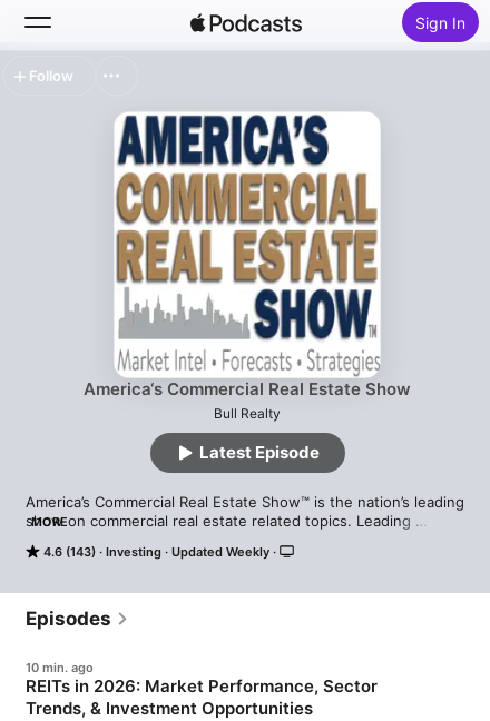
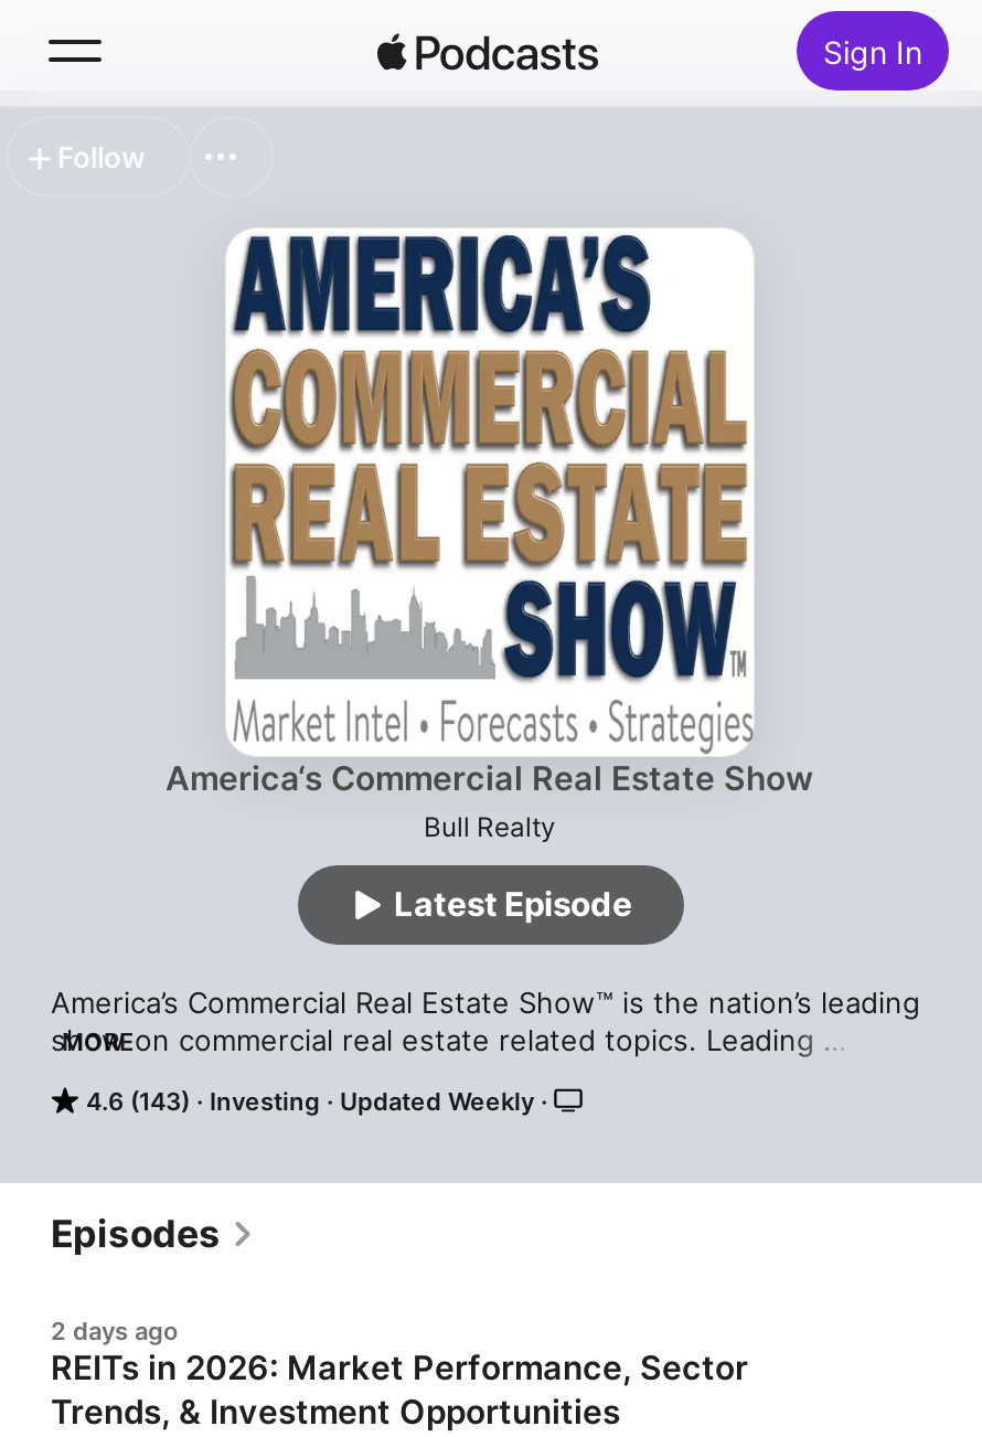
[26,660,94,675] 10 min. ago -> [51,1316,179,1346] 2 days ago

